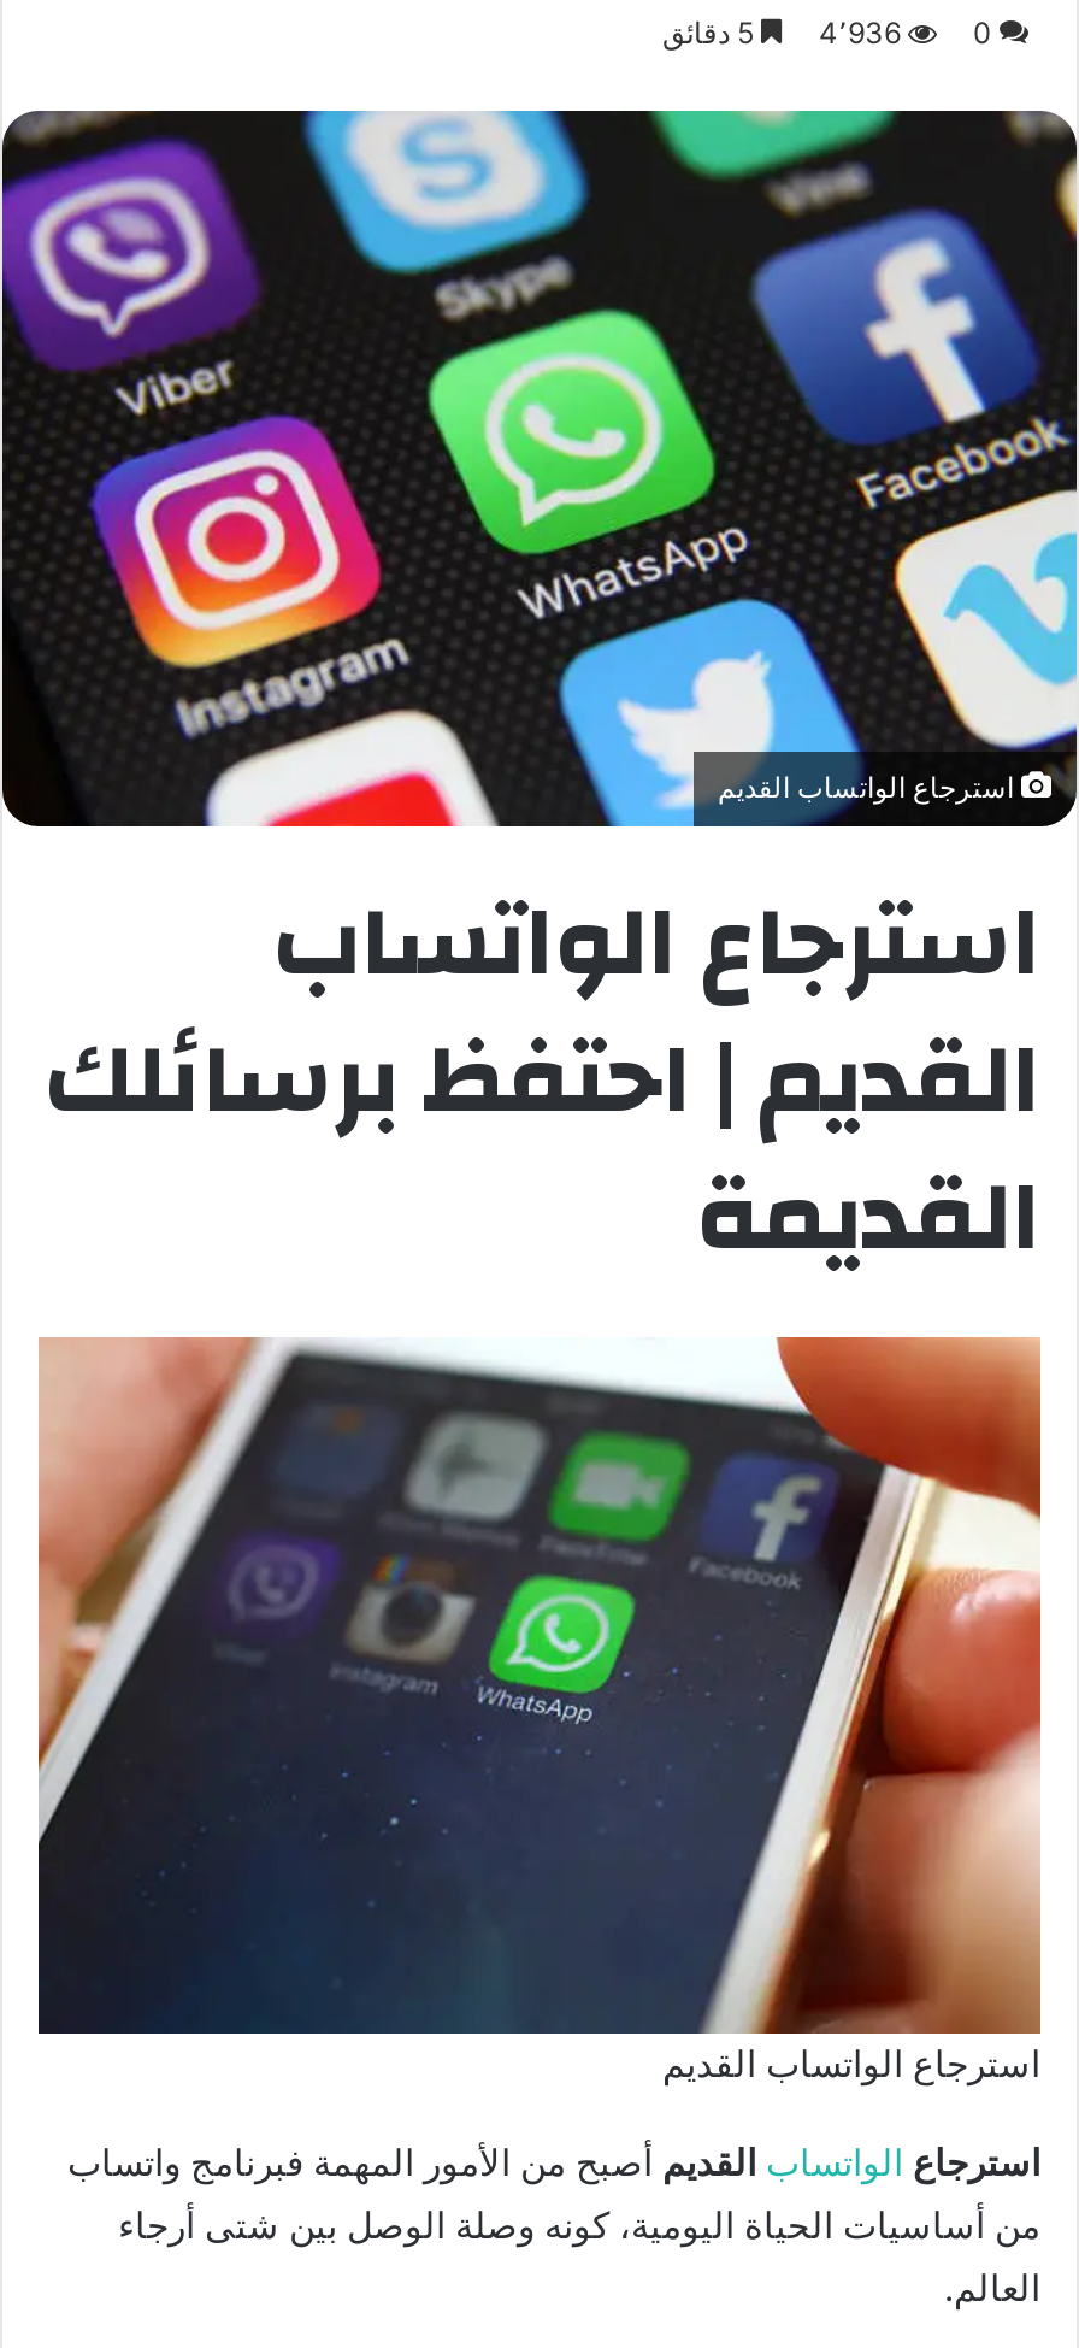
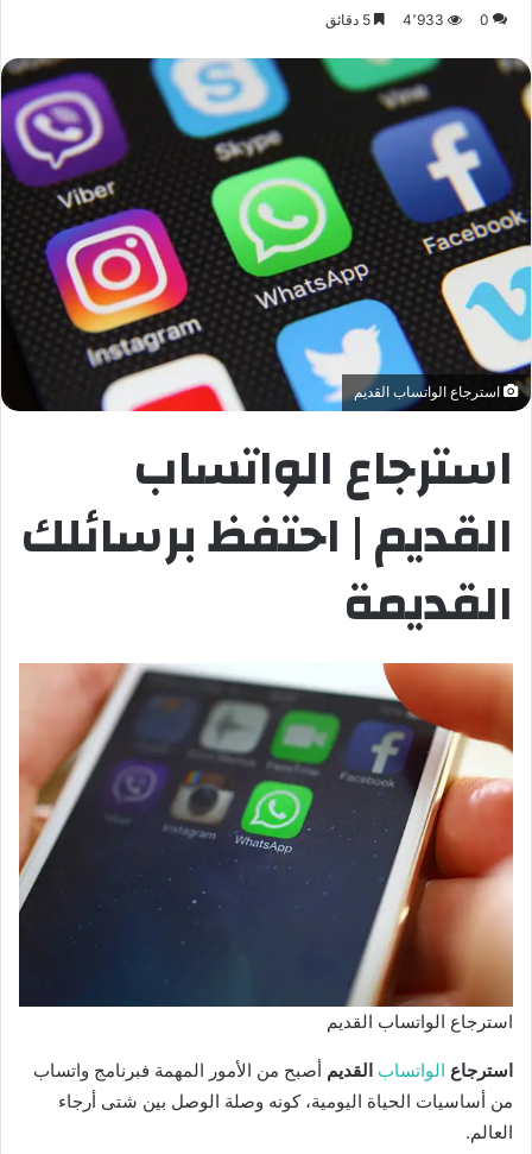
[819,14,901,51] 4٬936 -> [403,11,444,29] 4٬933

